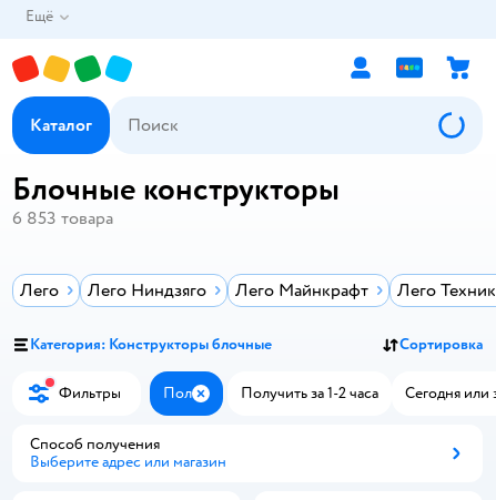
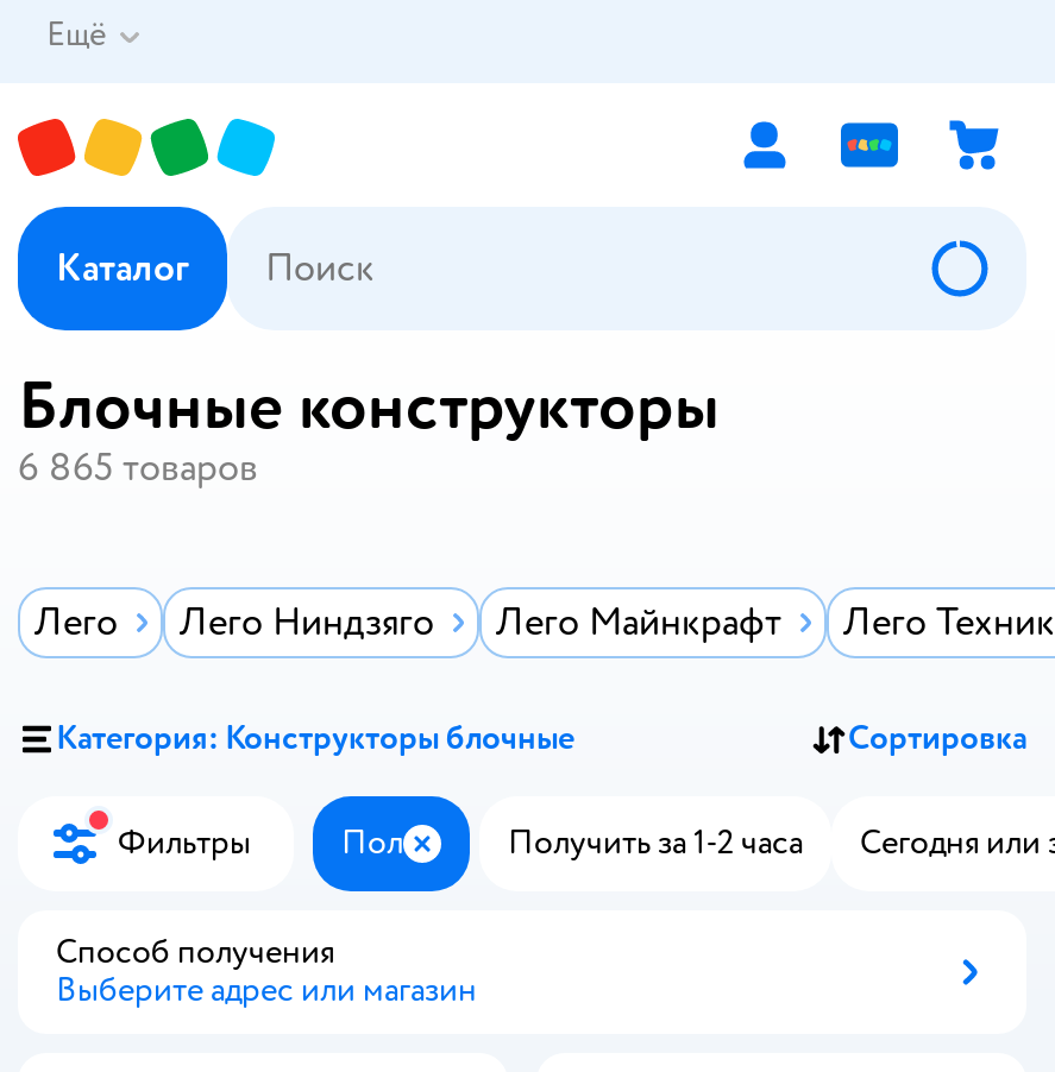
[12,207,113,229] 6 853 товара -> [18,444,258,492] 6 865 товаров

